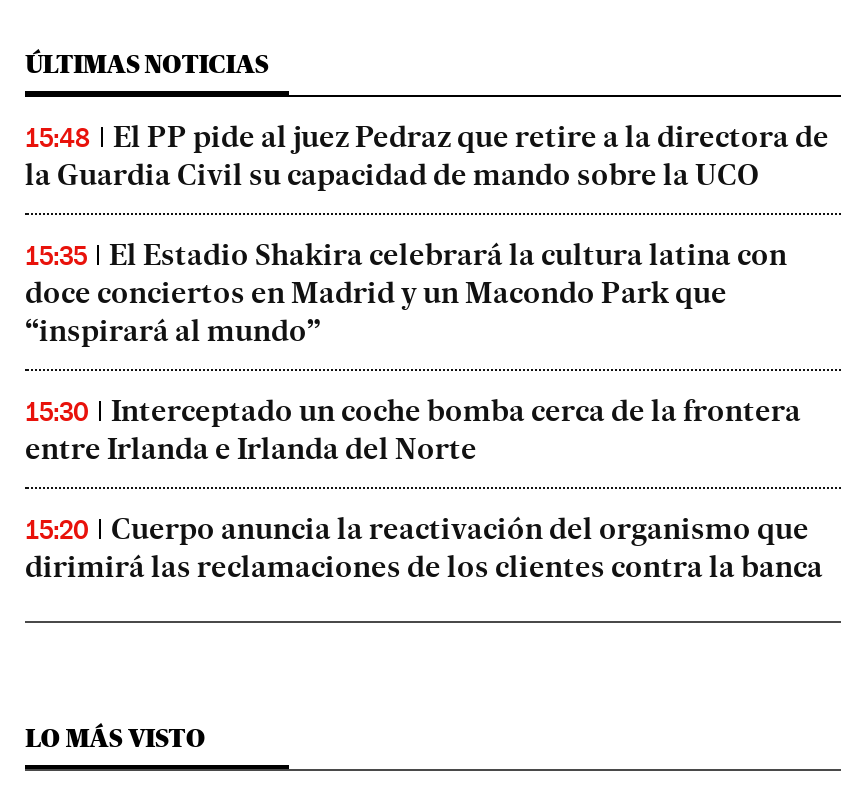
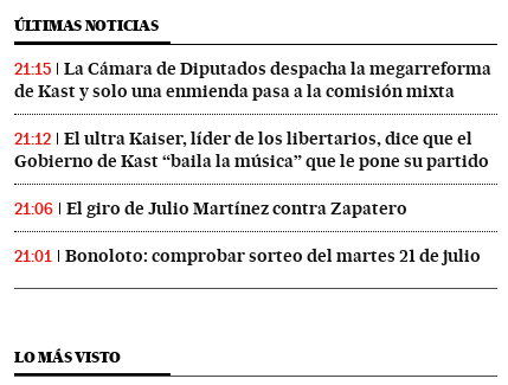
[25,119,829,193] 15:48 | El PP pide al juez Pedraz que retire a la directora de | la Guardia Civil su capacidad de mando sobre la UCO -> [14,58,491,102] 21:15 | La Cámara de Diputados despacha la megarreforma | de Kast y solo una enmienda pasa a la comisión mixta
[25,237,787,349] 15:35 | El Estadio Shakira celebrará la cultura latina con | doce conciertos en Madrid y un Macondo Park que | “inspirará al mundo” -> [14,128,489,172] 21:12 | El ultra Kaiser, líder de los libertarios, dice que el | Gobierno de Kast “baila la música” que le pone su partido
[25,393,801,467] 15:30 | Interceptado un coche bomba cerca de la frontera | entre Irlanda e Irlanda del Norte -> [14,198,407,219] 21:06 | El giro de Julio Martínez contra Zapatero
[25,511,823,585] 15:20 | Cuerpo anuncia la reactivación del organismo que | dirimirá las reclamaciones de los clientes contra la banca -> [14,245,481,267] 21:01 | Bonoloto: comprobar sorteo del martes 21 de julio

